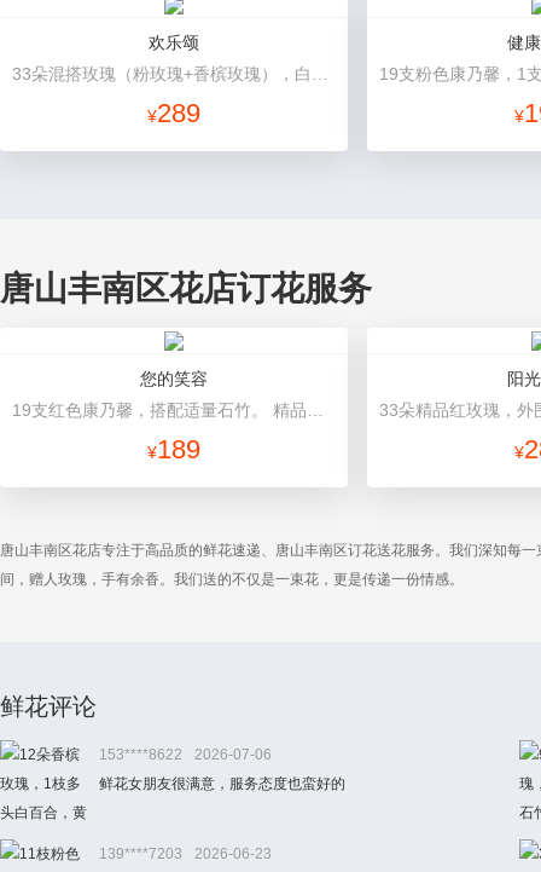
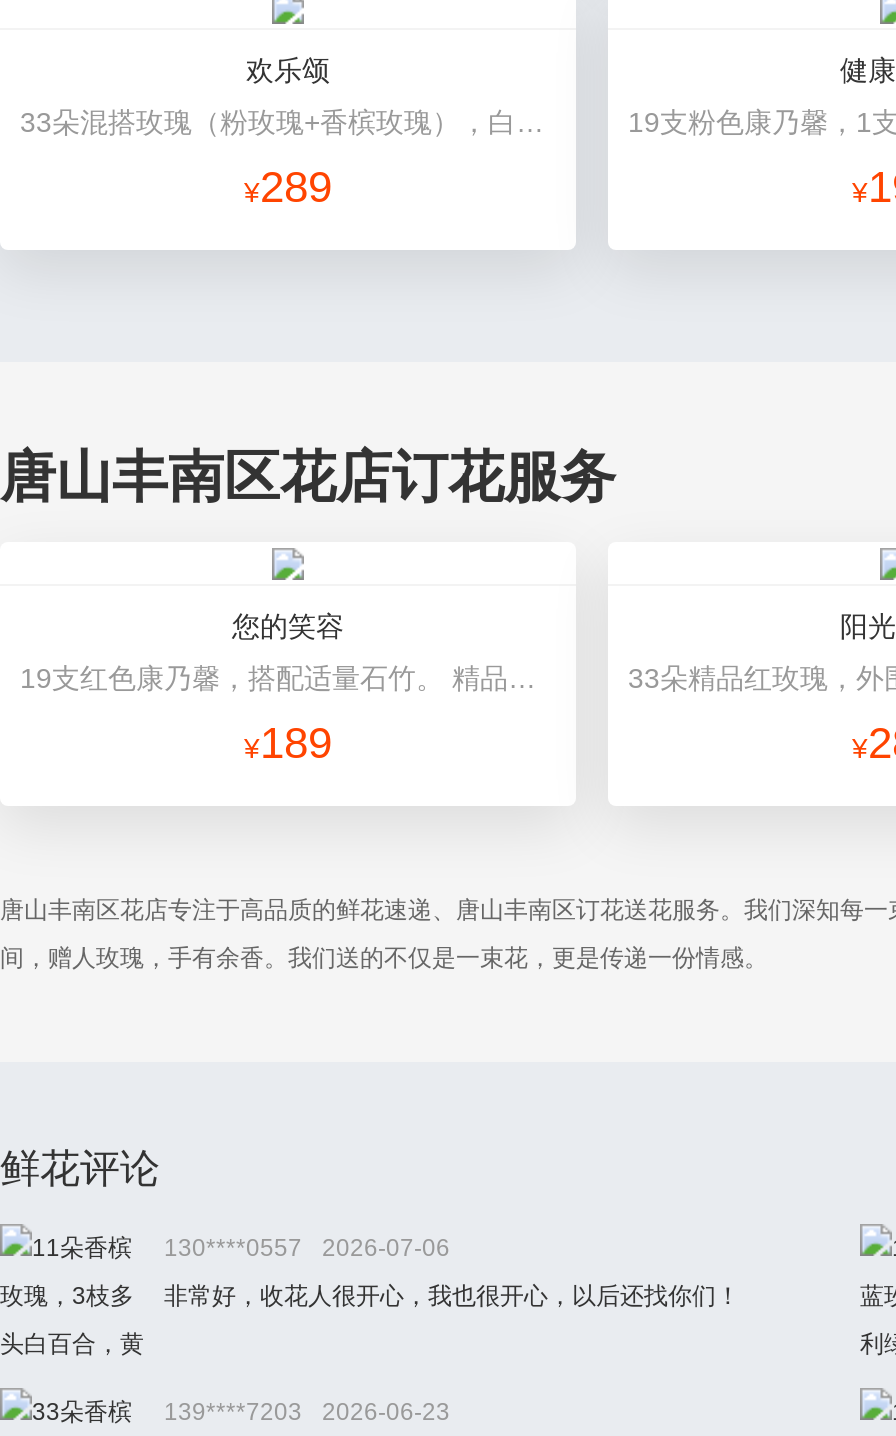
[99,746,272,763] 153****8622 2026-07-06 -> [164,1234,450,1262] 130****0557 2026-07-06
[99,775,345,792] 鲜花女朋友很满意，服务态度也蛮好的 -> [164,1282,740,1310] 非常好，收花人很开心，我也很开心，以后还找你们！

